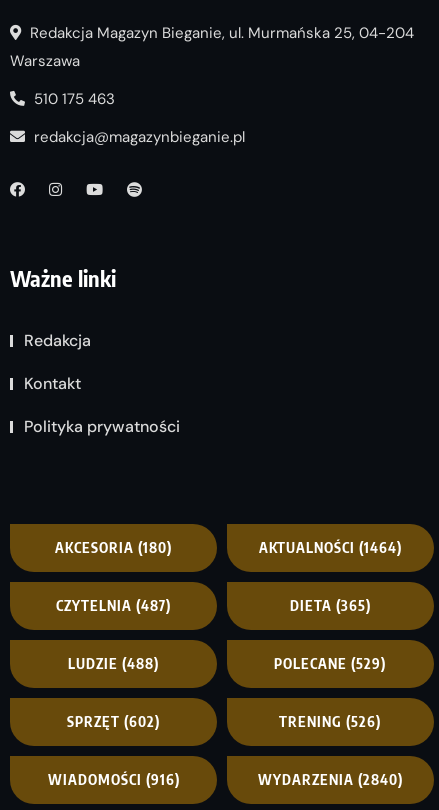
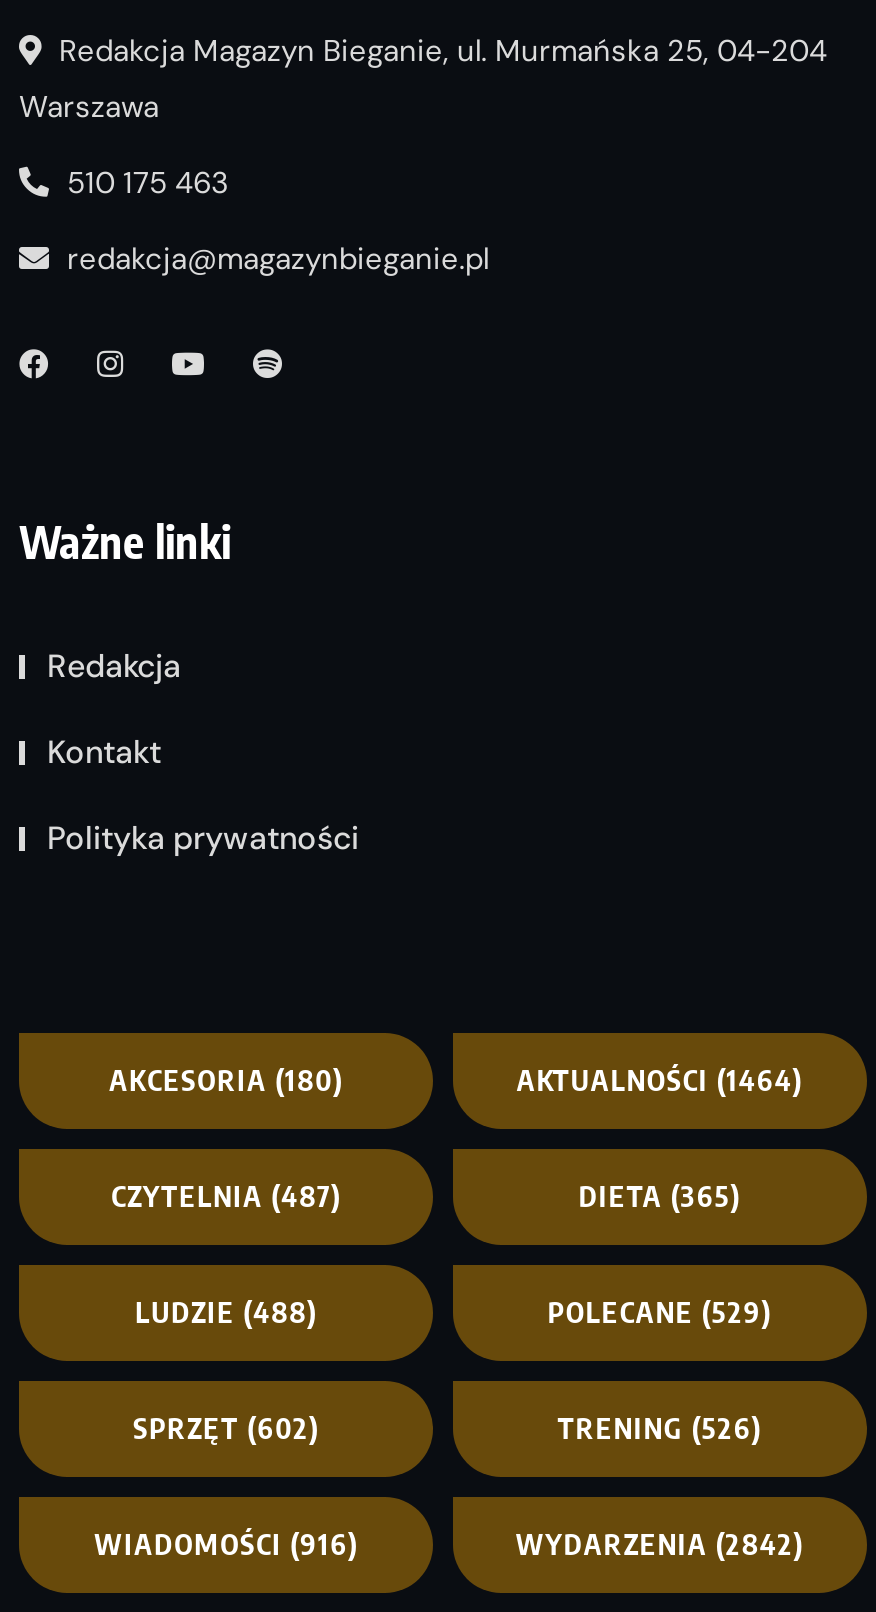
[258,771,403,788] WYDARZENIA (2840) -> [516,1526,804,1560] WYDARZENIA (2842)

